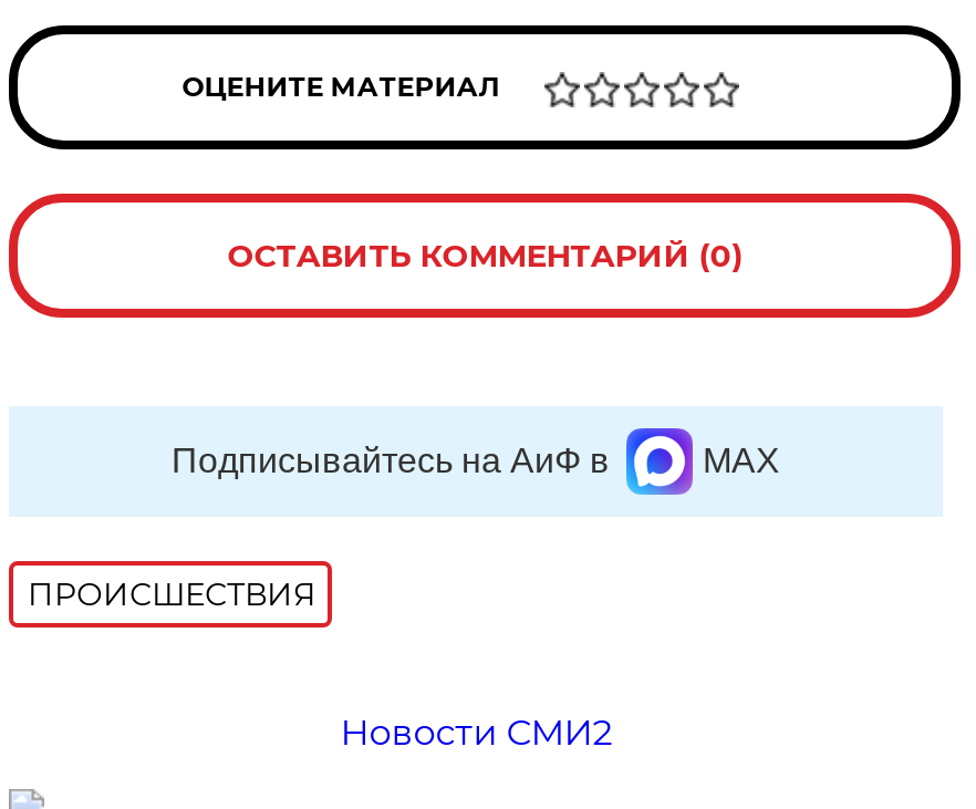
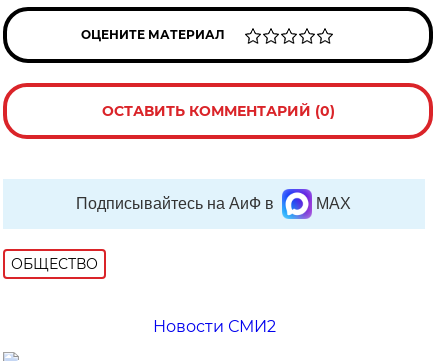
[27,574,315,614] ПРОИСШЕСТВИЯ -> [11,255,98,273] ОБЩЕСТВО

